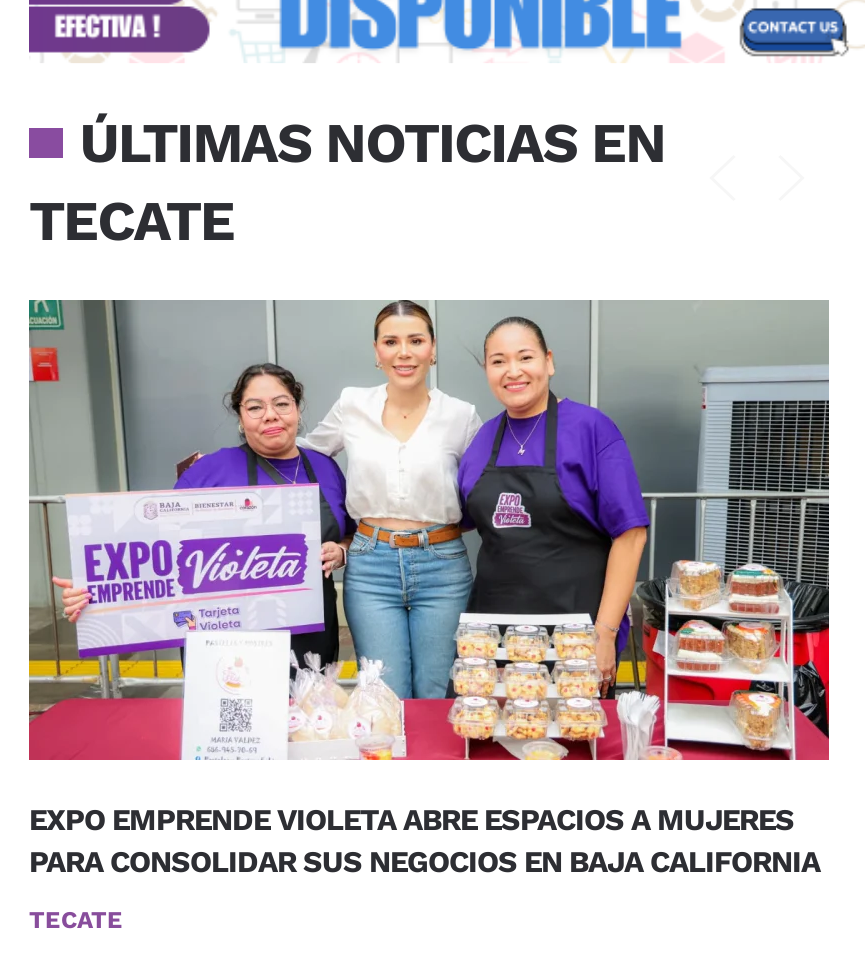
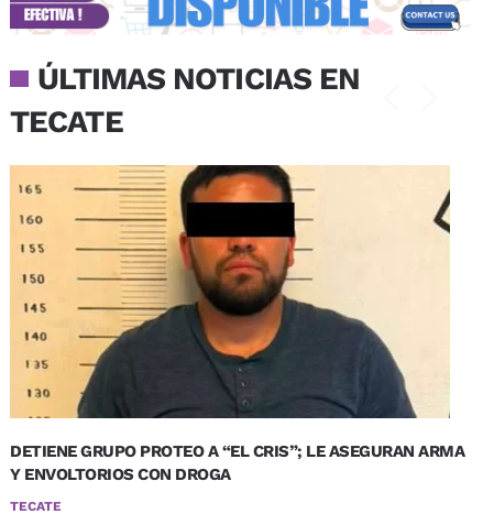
[27,298,831,880] [image] | EXPO EMPRENDE VIOLETA ABRE ESPACIOS A MUJERES | PARA CONSOLIDAR SUS NEGOCIOS EN BAJA CALIFORNIA -> [10,164,464,484] [image] | DETIENE GRUPO PROTEO A “EL CRIS”; LE ASEGURAN ARMA | Y ENVOLTORIOS CON DROGA

